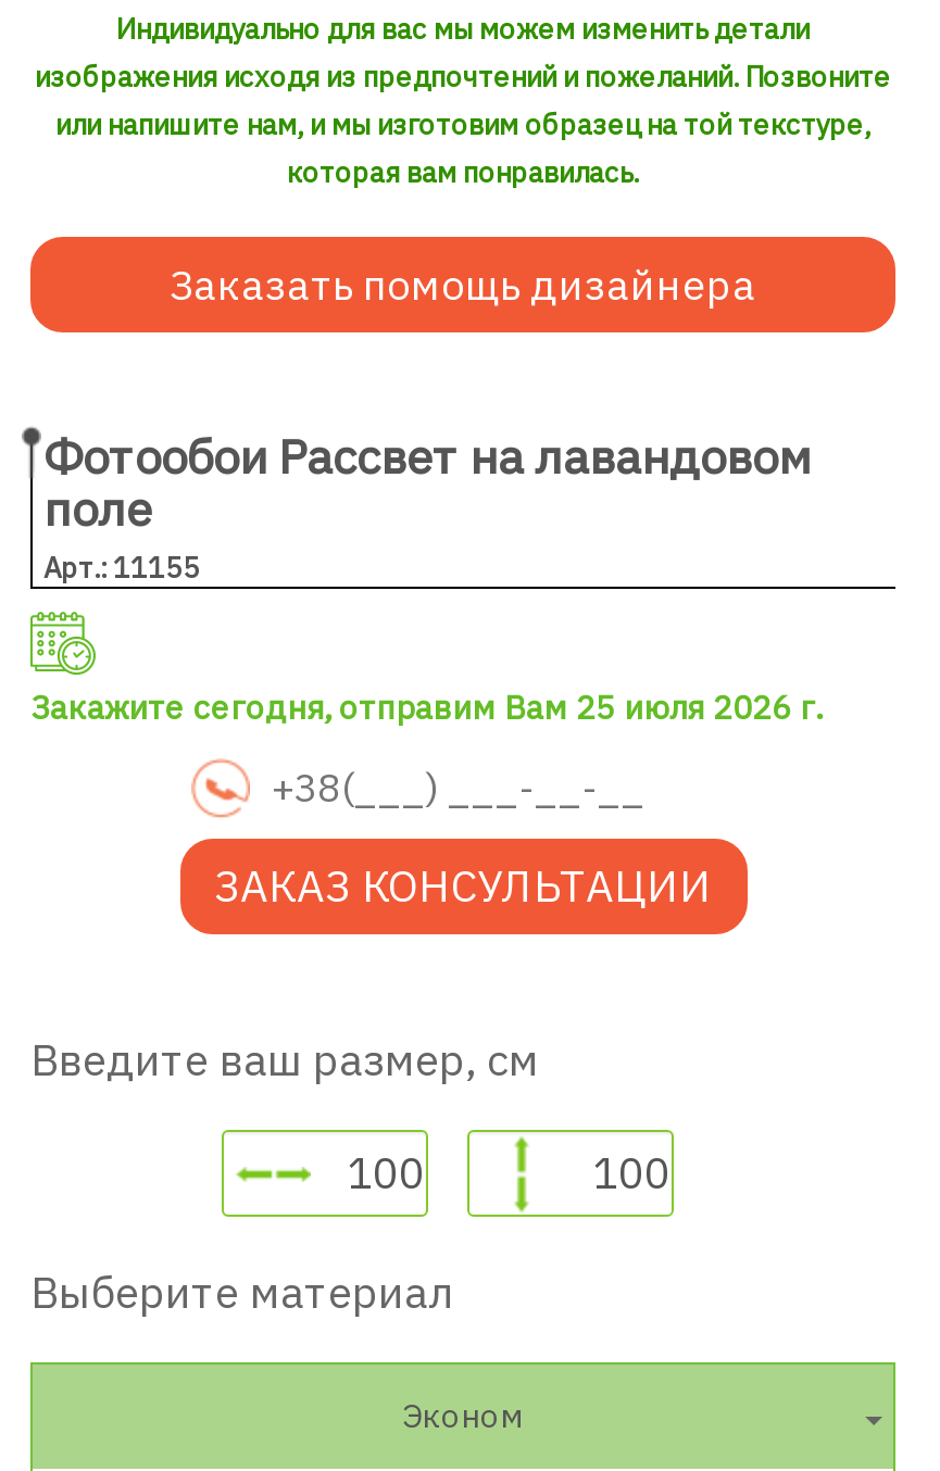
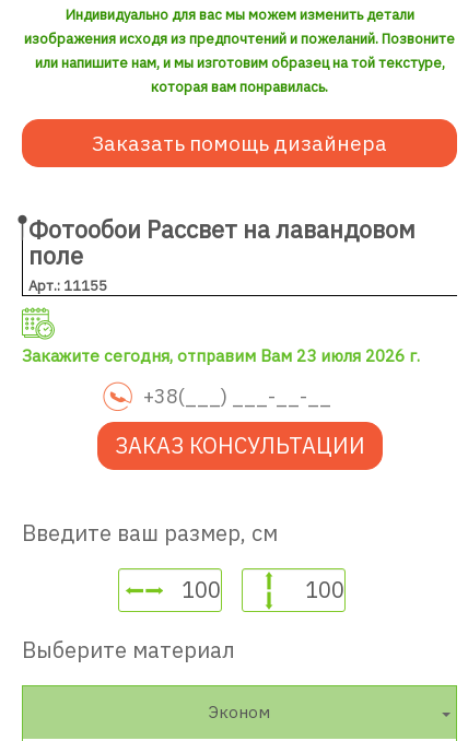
[30,688,822,729] Закажите сегодня, отправим Вам 25 июля 2026 г. -> [22,346,420,367] Закажите сегодня, отправим Вам 23 июля 2026 г.

